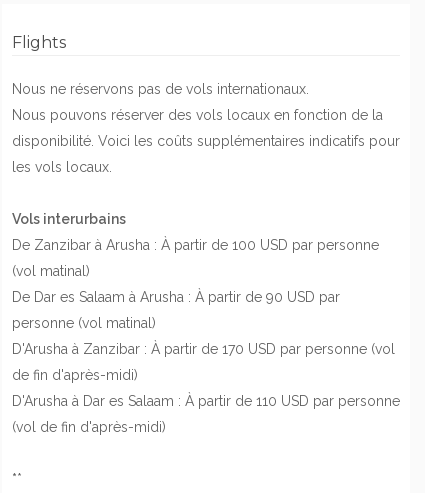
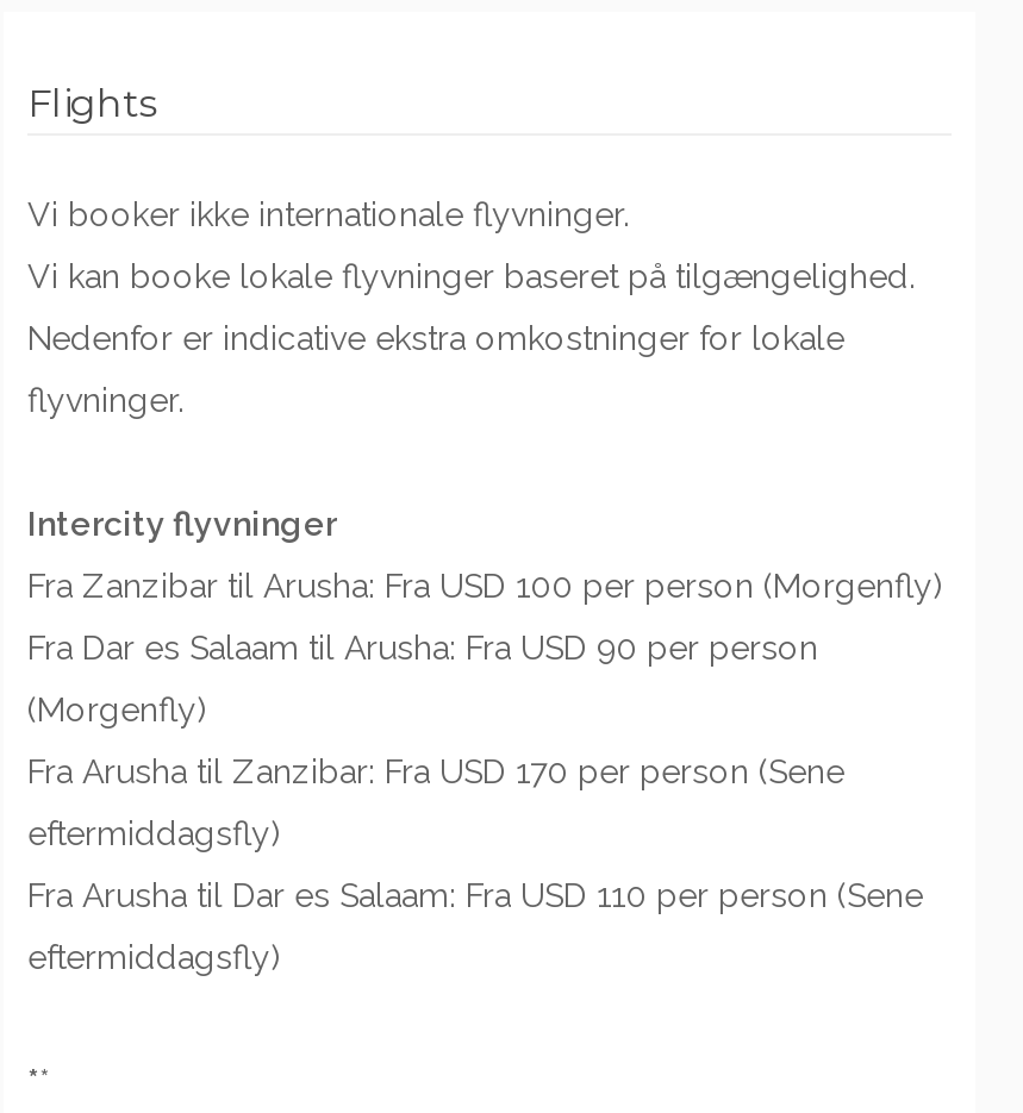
[12,81,400,435] Nous ne réservons pas de vols internationaux. | Nous pouvons réserver des vols locaux en fonction de la | disponibilité. Voici les coûts supplémentaires indicatifs pour | les vols locaux. | Vols interurbains | De Zanzibar à Arusha : À partir de 100 USD par personne | (vol matinal) | De Dar es Salaam à Arusha : À partir de 90 USD par | personne (vol matinal) | D'Arusha à Zanzibar : À partir de 170 USD par personne (vol | de fin d'après-midi) | D'Arusha à Dar es Salaam : À partir de 110 USD par personne | (vol de fin d'après-midi) -> [27,196,942,977] Vi booker ikke internationale flyvninger. | Vi kan booke lokale flyvninger baseret på tilgængelighed. | Nedenfor er indicative ekstra omkostninger for lokale | flyvninger. | Intercity flyvninger | Fra Zanzibar til Arusha: Fra USD 100 per person (Morgenfly) | Fra Dar es Salaam til Arusha: Fra USD 90 per person | (Morgenfly) | Fra Arusha til Zanzibar: Fra USD 170 per person (Sene | eftermiddagsfly) | Fra Arusha til Dar es Salaam: Fra USD 110 per person (Sene | eftermiddagsfly)

